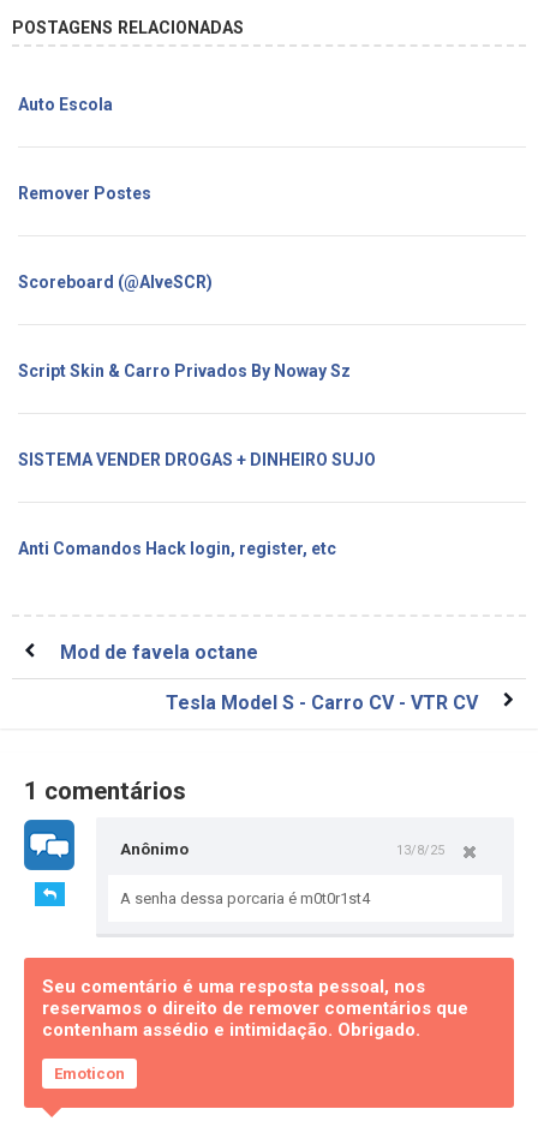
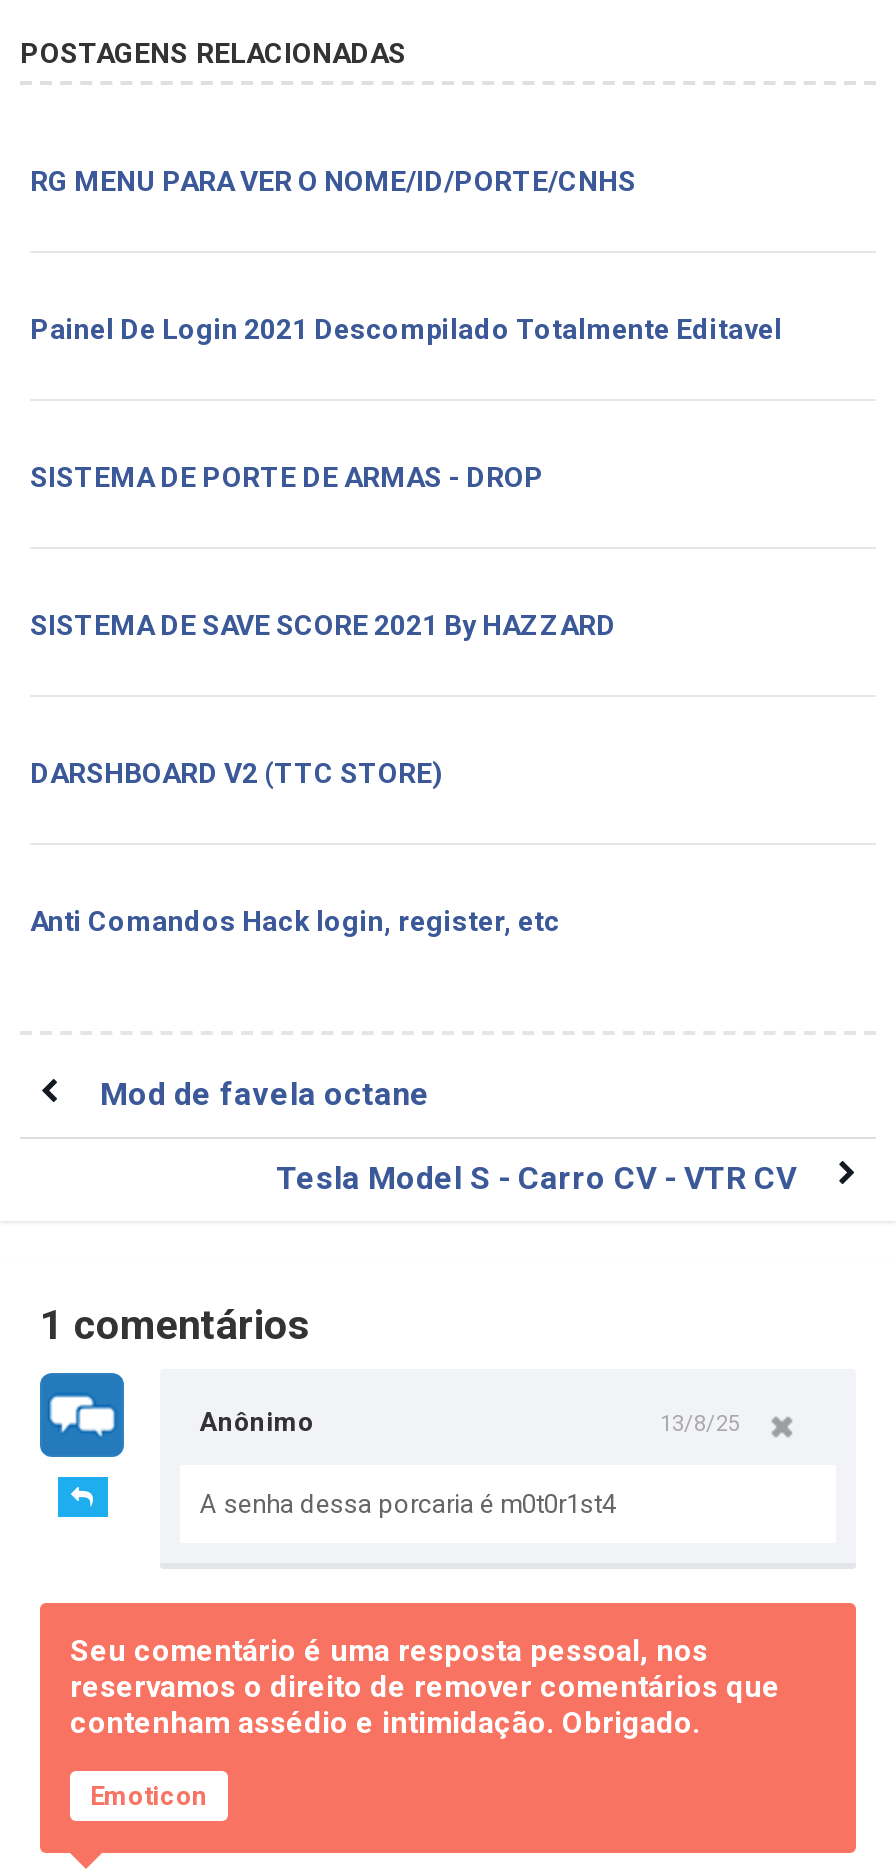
[18,94,113,113] Auto Escola -> [30,164,636,196] RG MENU PARA VER O NOME/ID/PORTE/CNHS
[18,183,151,202] Remover Postes -> [30,312,782,344] Painel De Login 2021 Descompilado Totalmente Editavel
[18,272,213,291] Scoreboard (@AlveSCR) -> [30,460,544,492] SISTEMA DE PORTE DE ARMAS - DROP
[18,361,351,380] Script Skin & Carro Privados By Noway Sz -> [30,608,616,640] SISTEMA DE SAVE SCORE 2021 By HAZZARD
[18,449,376,469] SISTEMA VENDER DROGAS + DINHEIRO SUJO -> [30,756,442,788] DARSHBOARD V2 (TTC STORE)

